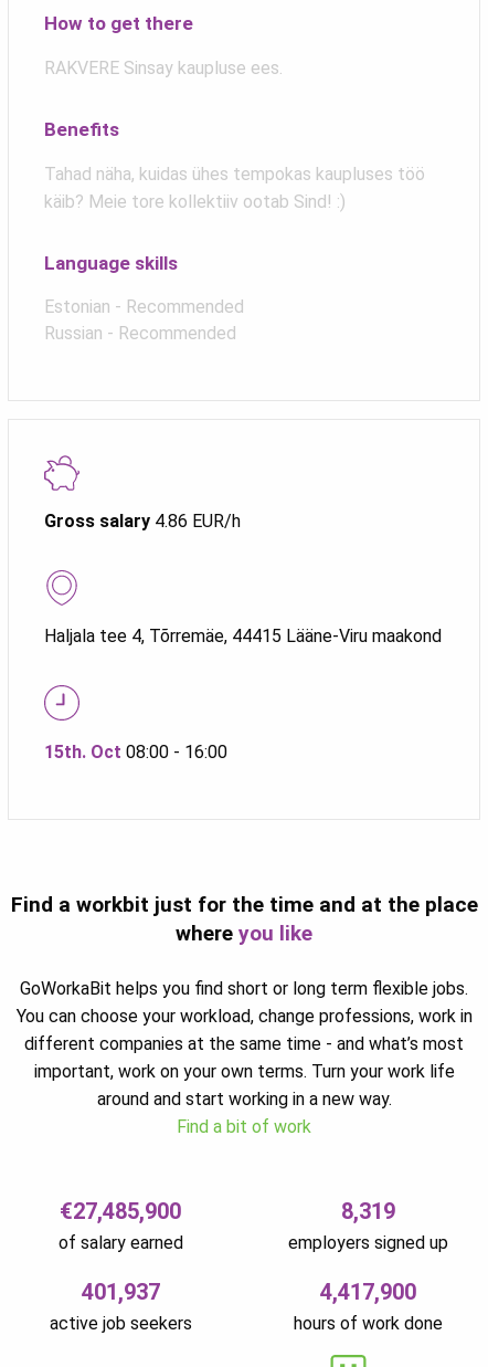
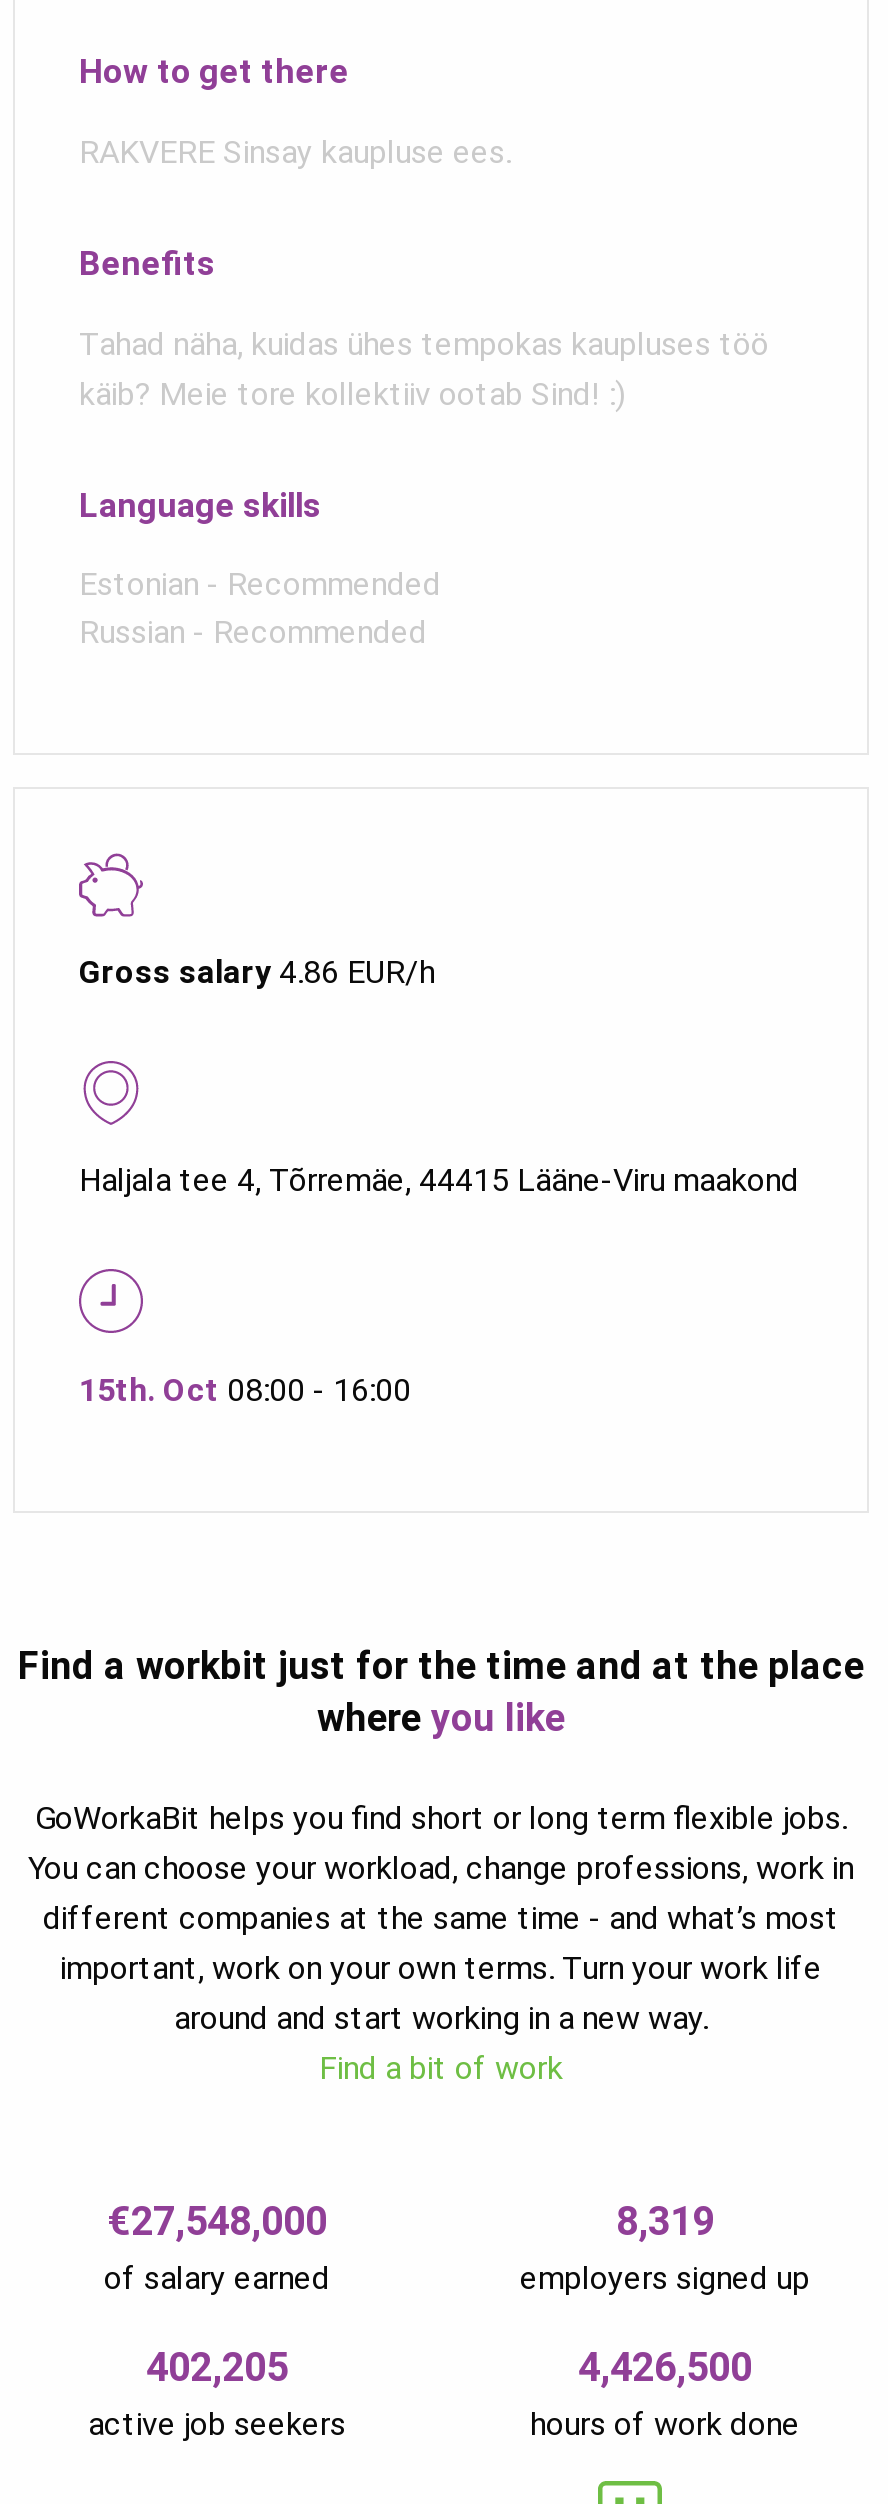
[60,1198,181,1224] €27,485,900 -> [107,2196,327,2244] €27,548,000
[81,1278,160,1305] 401,937 -> [146,2342,288,2390] 402,205
[320,1278,416,1305] 4,417,900 -> [578,2342,752,2390] 4,426,500

